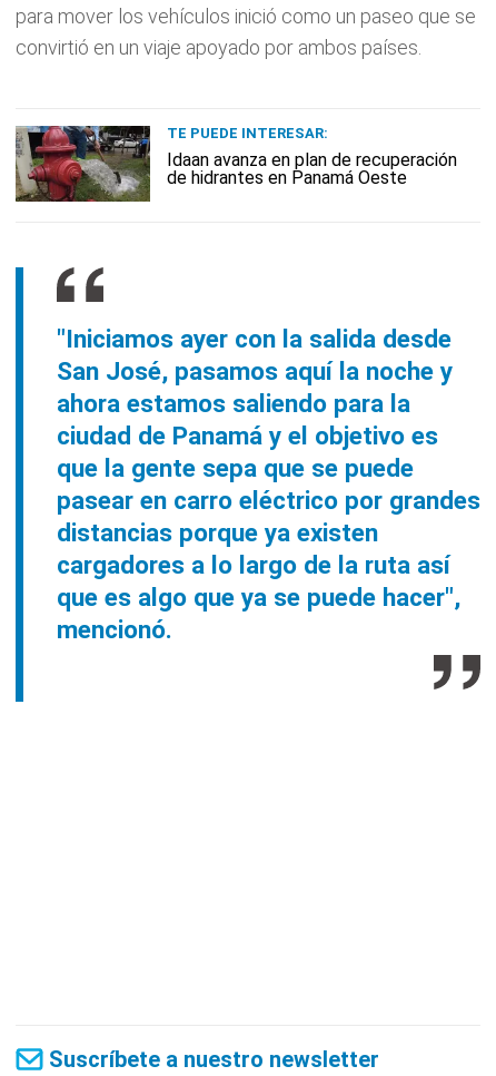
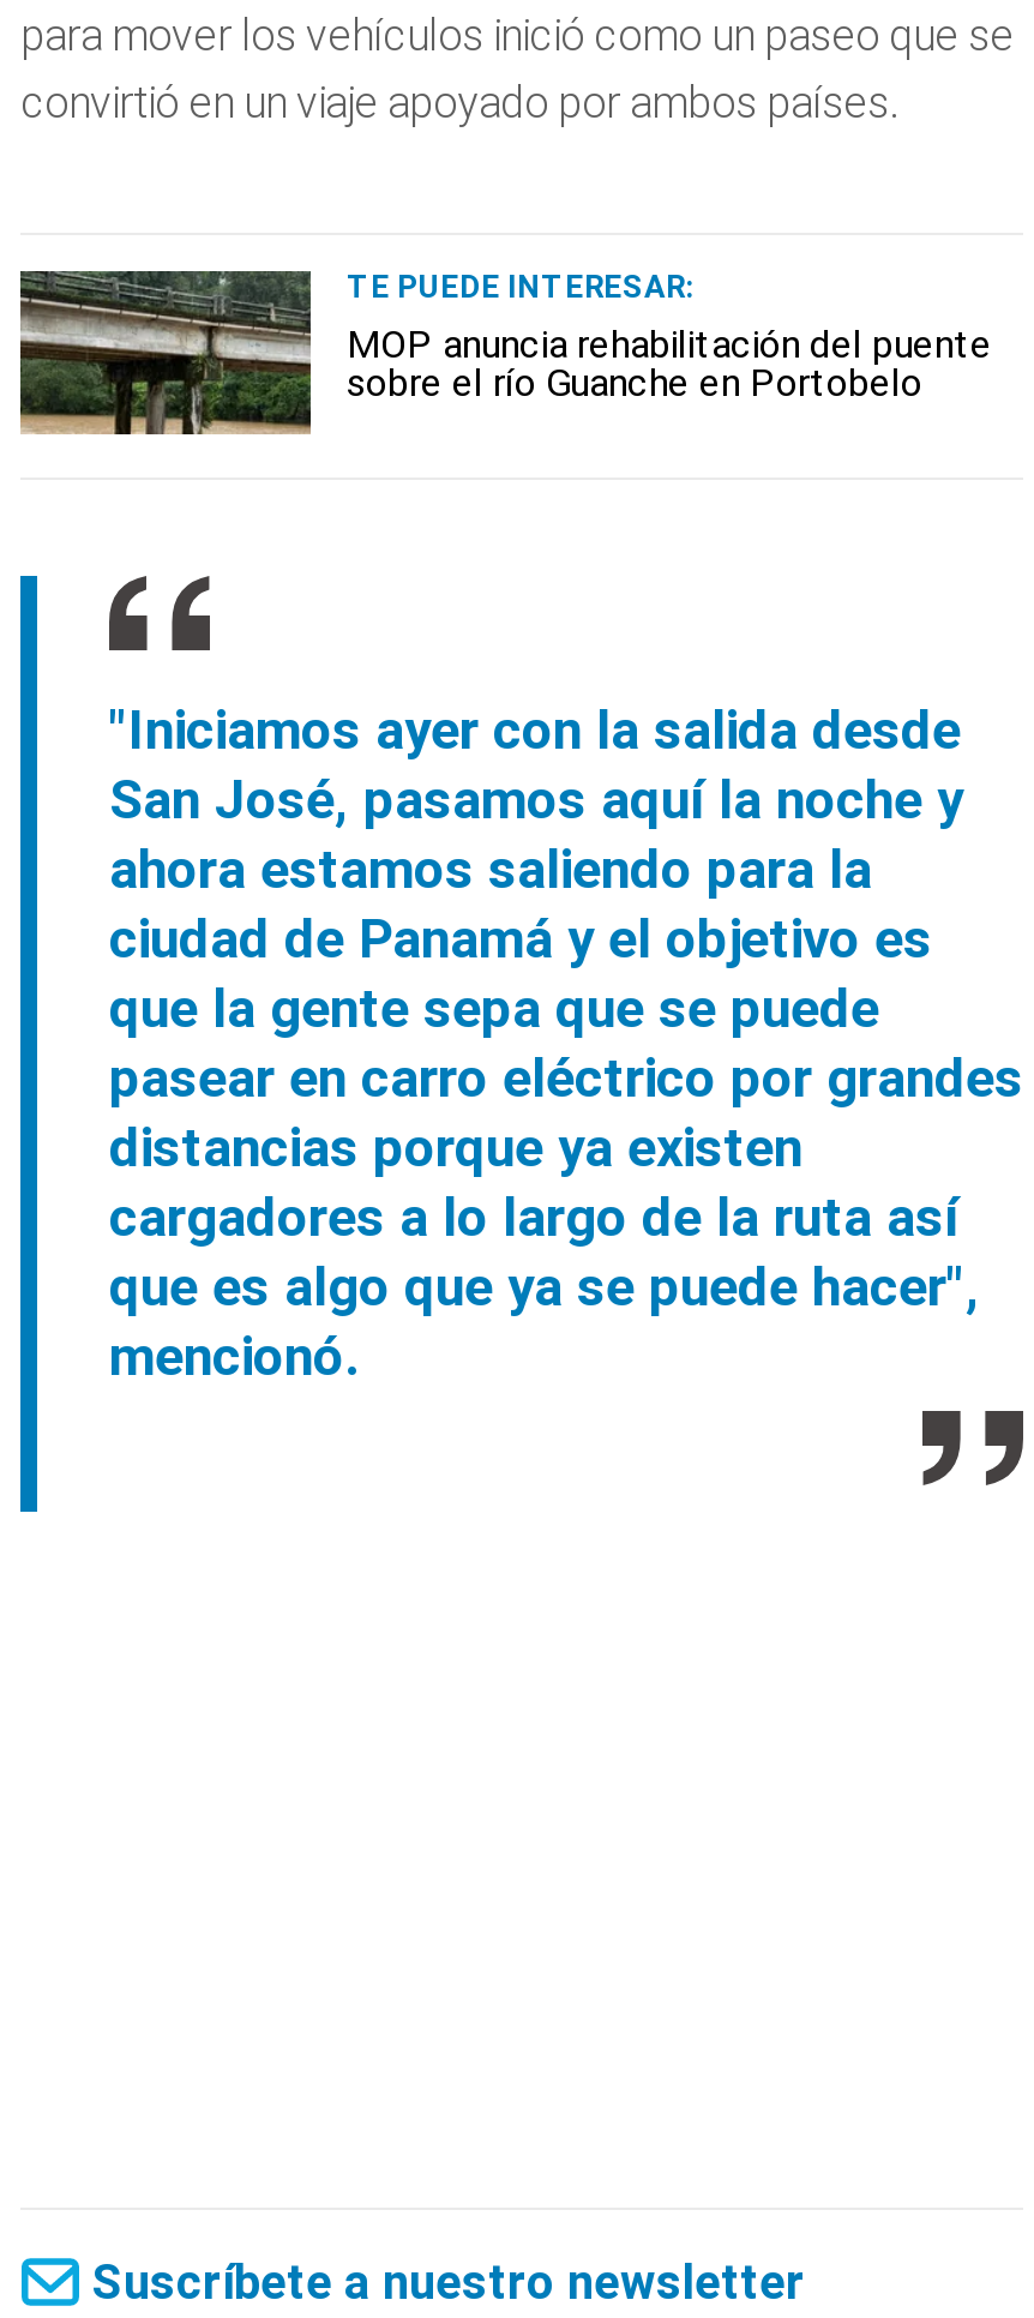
[14,125,457,203] [image] | Idaan avanza en plan de recuperación | de hidrantes en Panamá Oeste -> [18,269,992,437] [image] | MOP anuncia rehabilitación del puente | sobre el río Guanche en Portobelo

